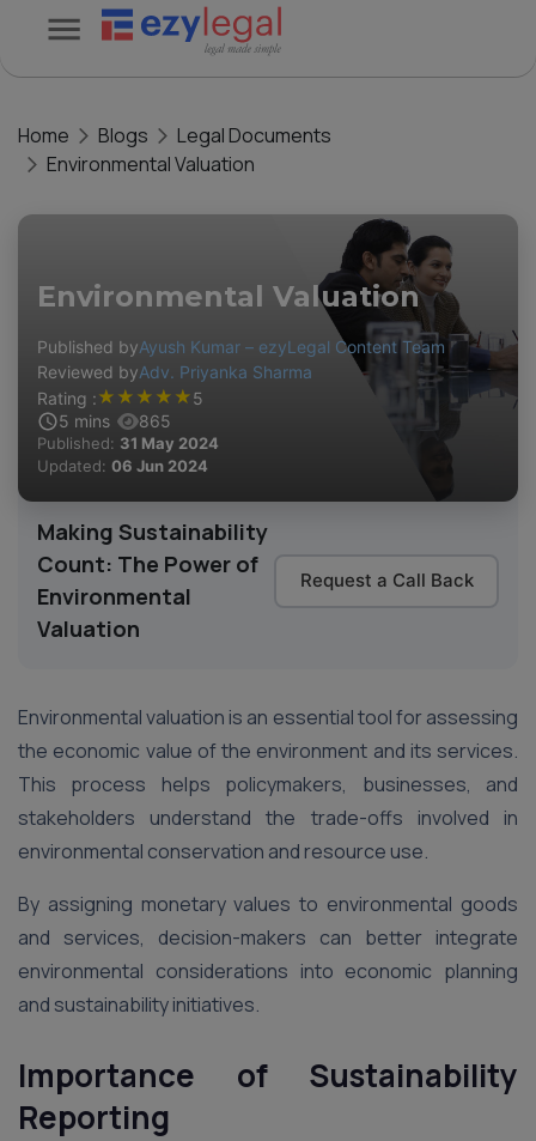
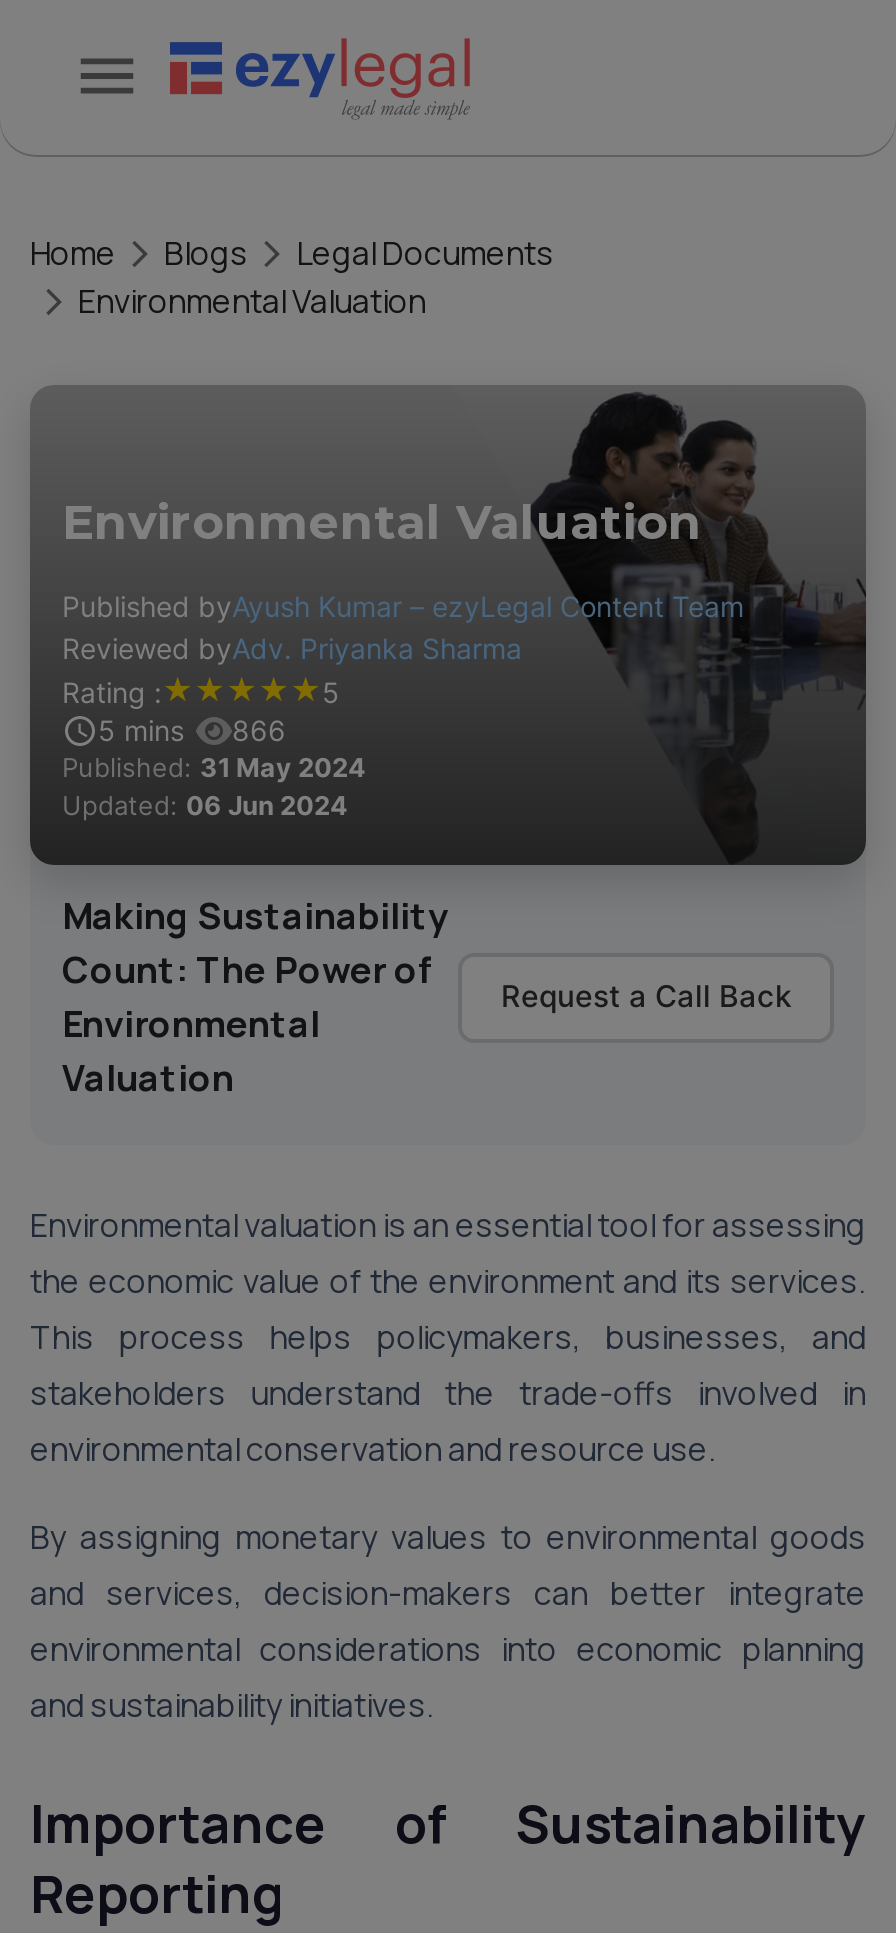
[59,411,171,431] 5 mins 865 -> [98,713,286,747] 5 mins 866

